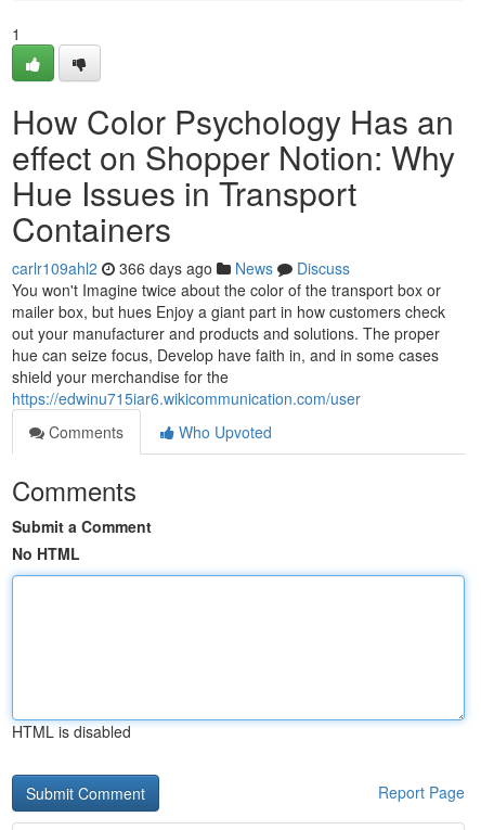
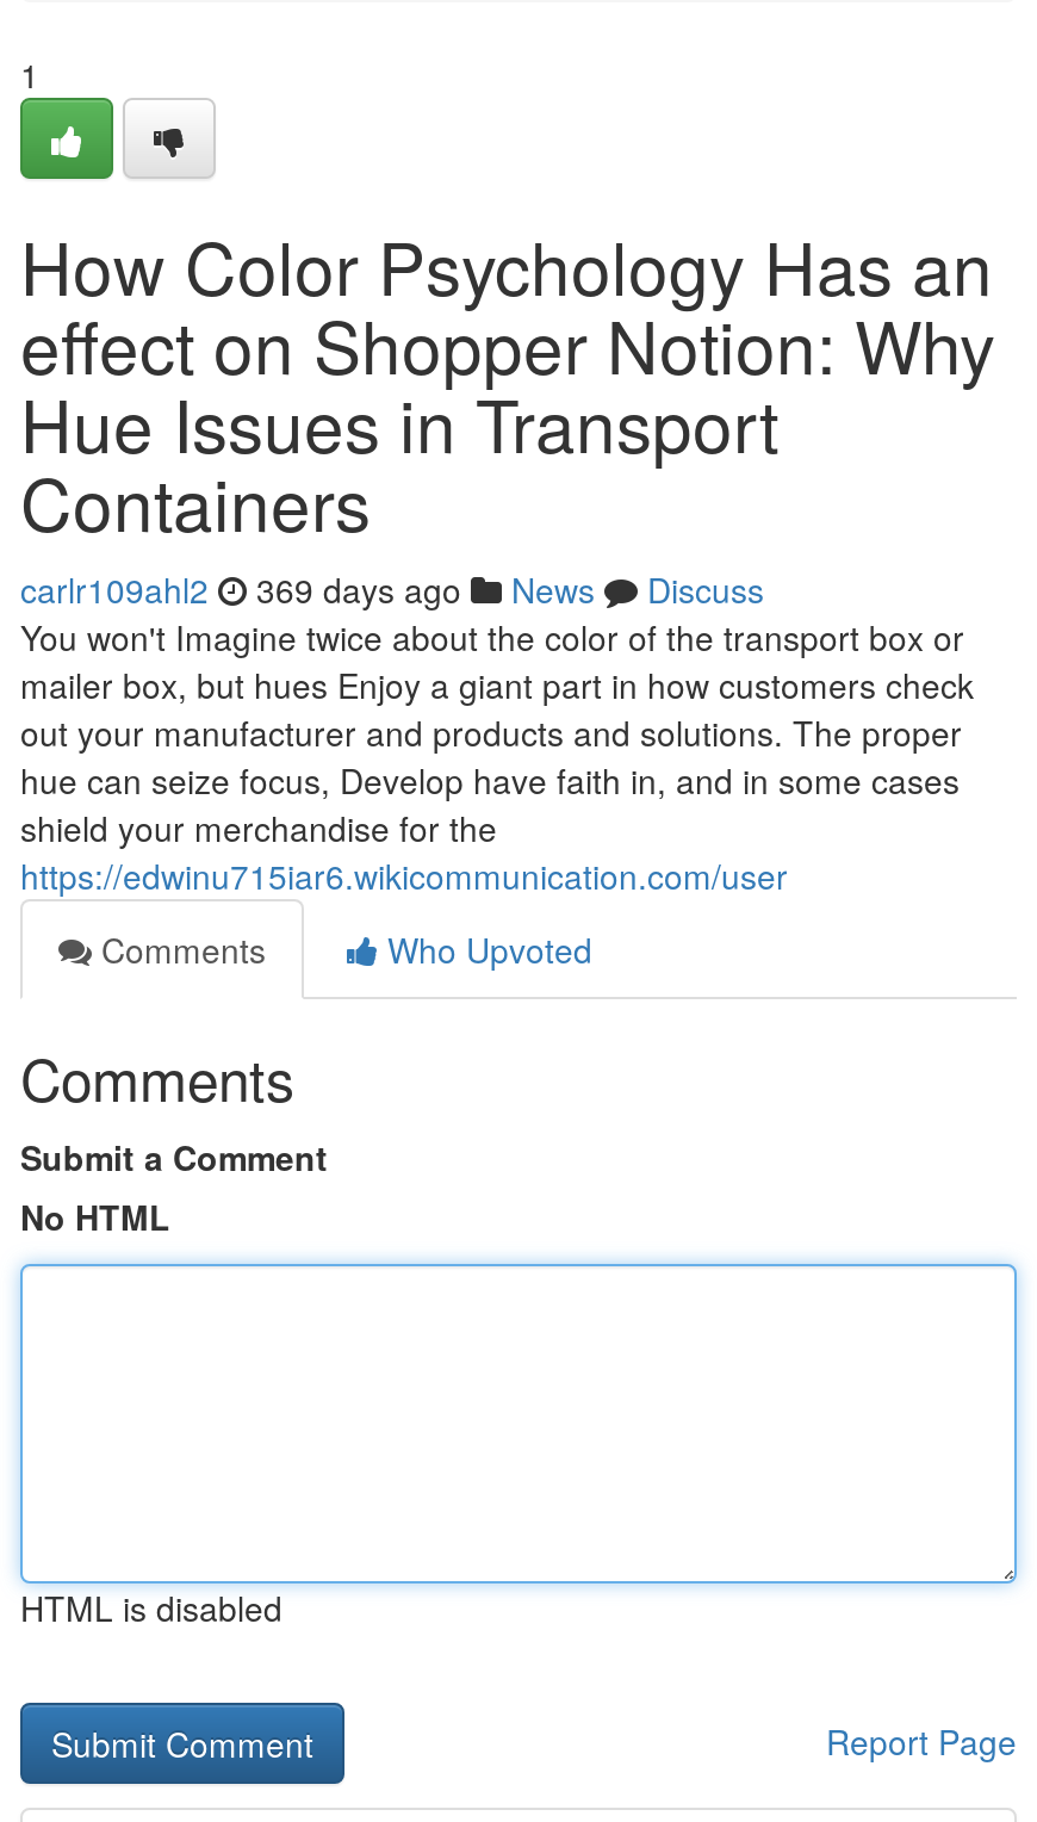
[12,257,350,279] carlr109ahl2 366 days ago News Discuss -> [20,565,764,613] carlr109ahl2 369 days ago News Discuss

